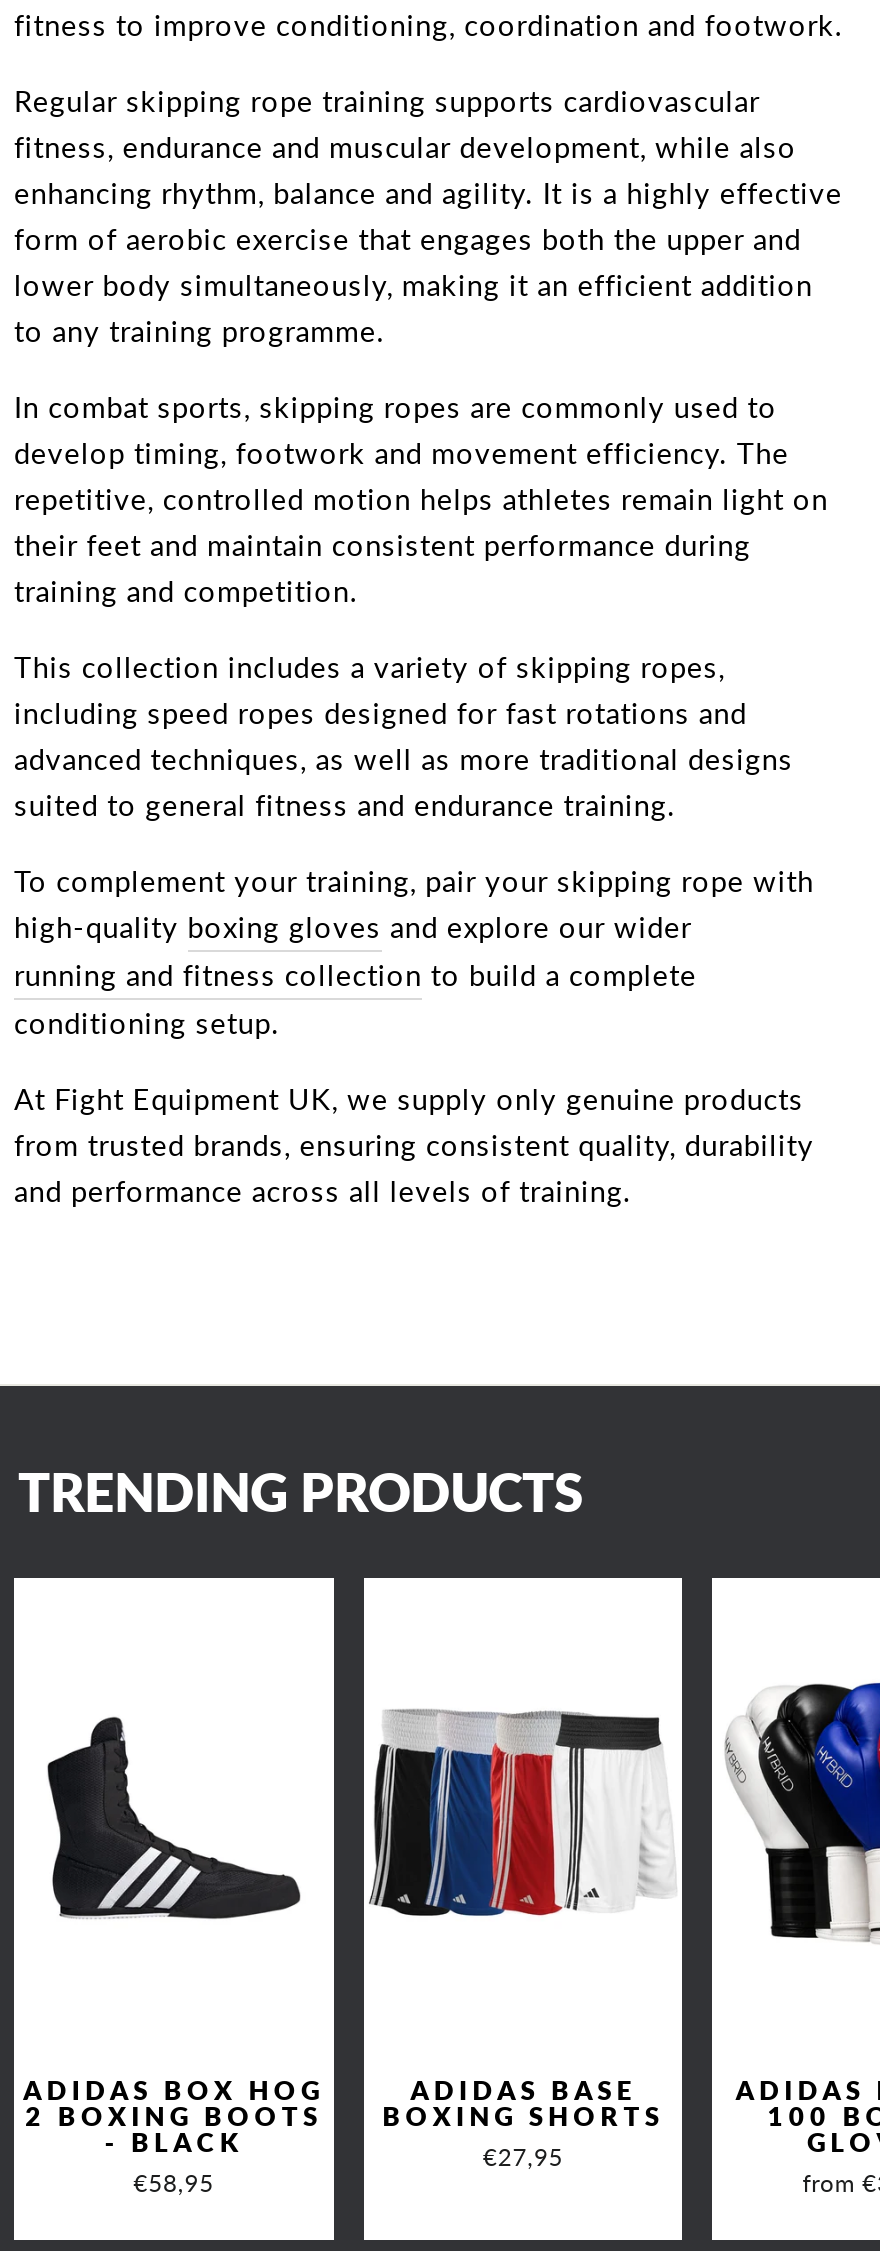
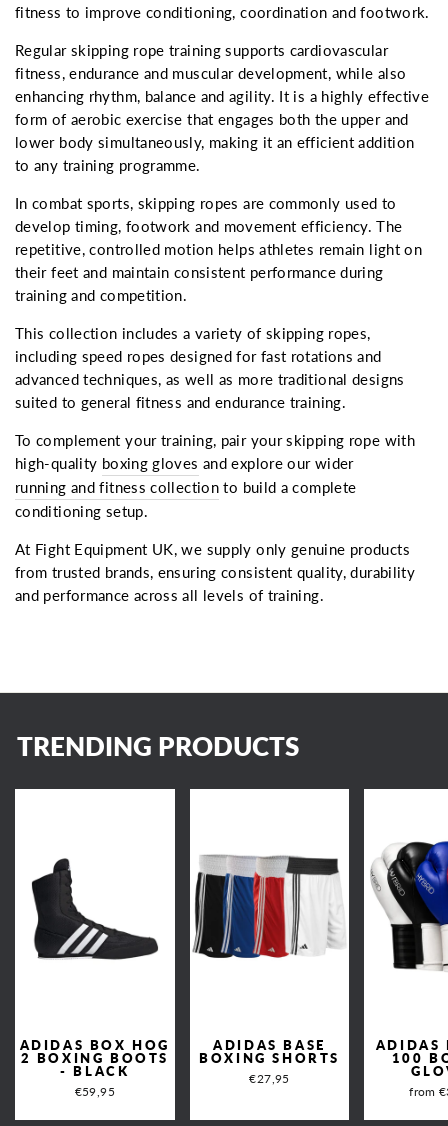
[134,2168,214,2198] €58,95 -> [75,1084,115,1099] €59,95

